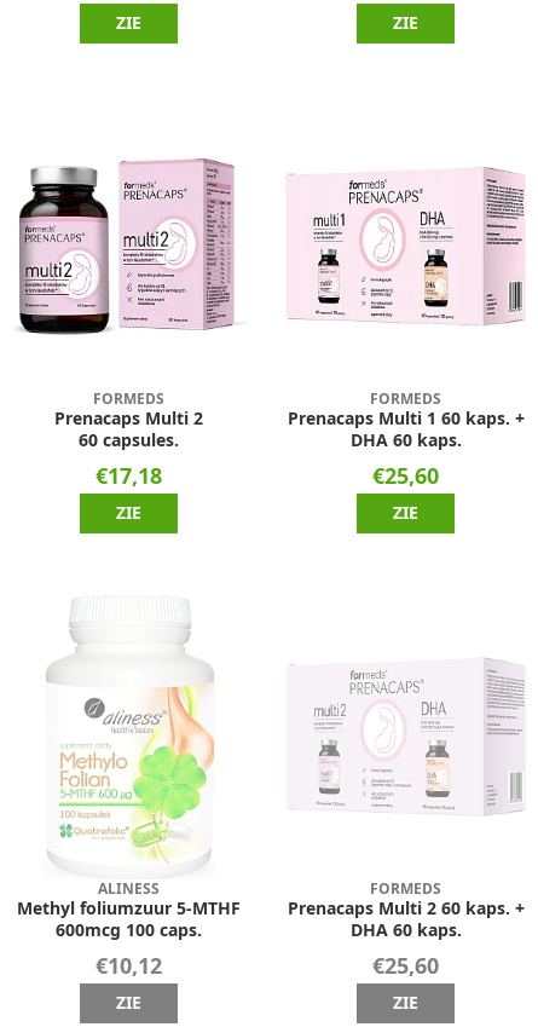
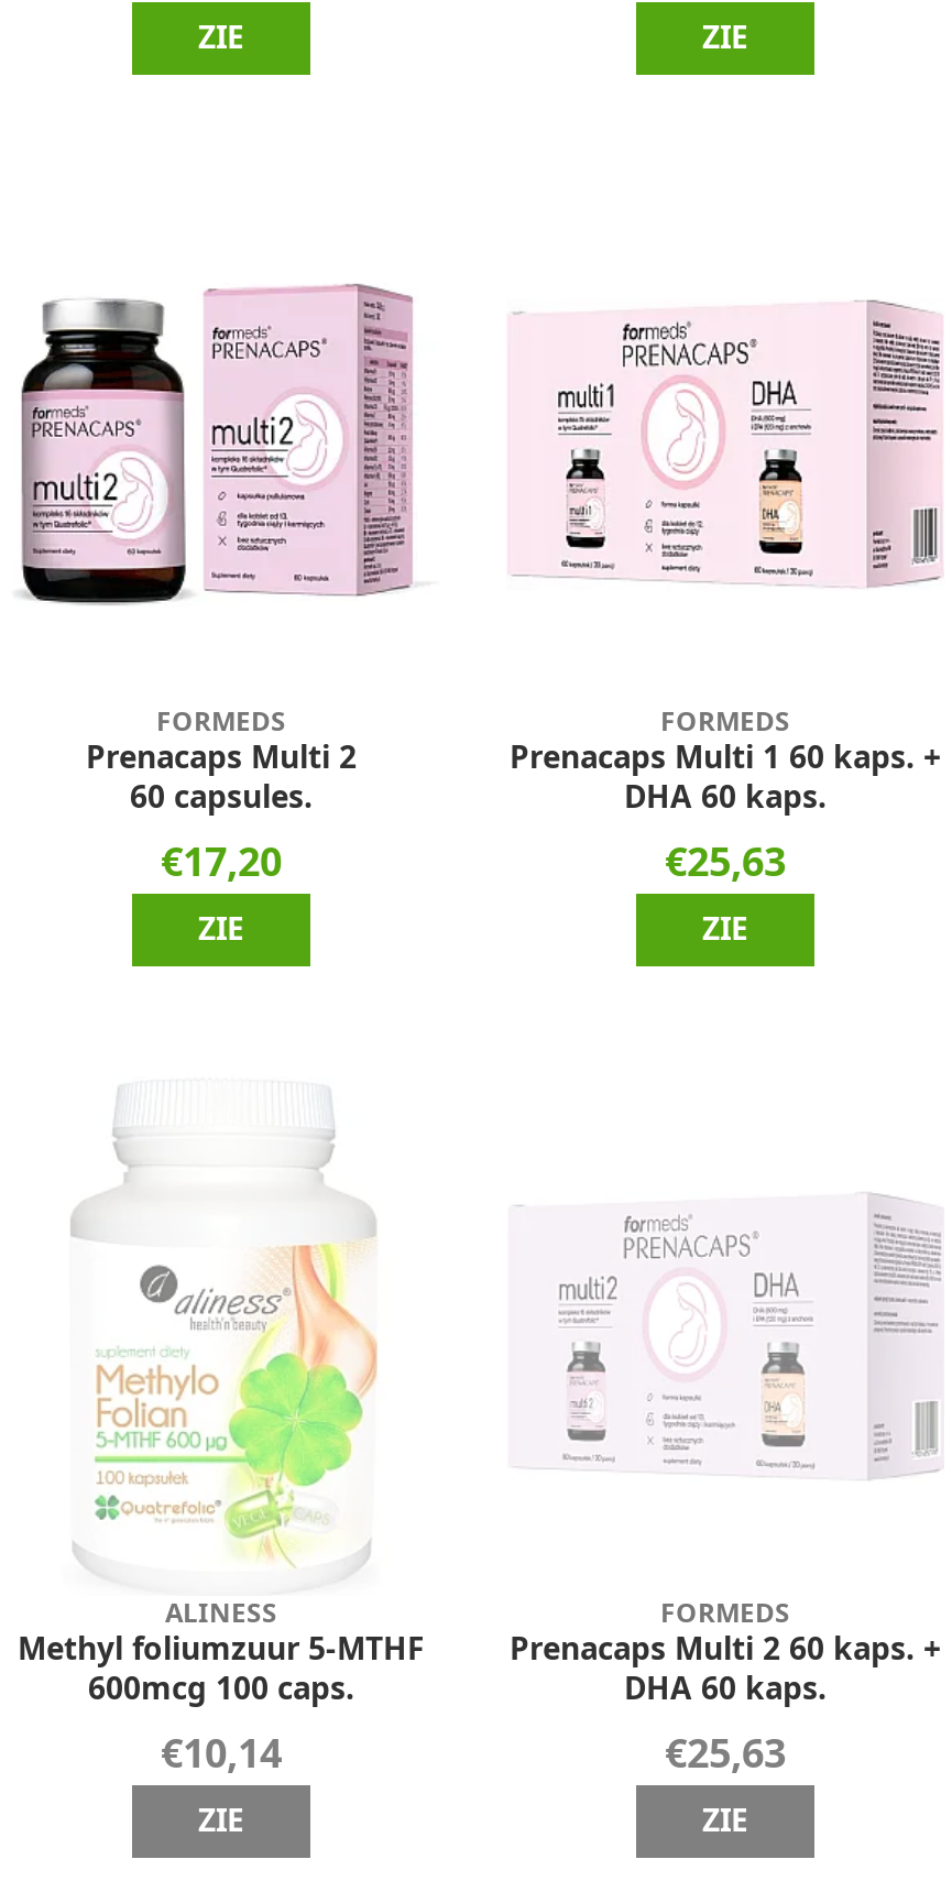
[96,464,162,486] €17,18 -> [161,840,282,880] €17,20
[372,464,439,486] €25,60 -> [665,840,786,880] €25,63
[96,954,162,976] €10,12 -> [161,1731,282,1771] €10,14
[372,954,439,976] €25,60 -> [665,1731,786,1771] €25,63

